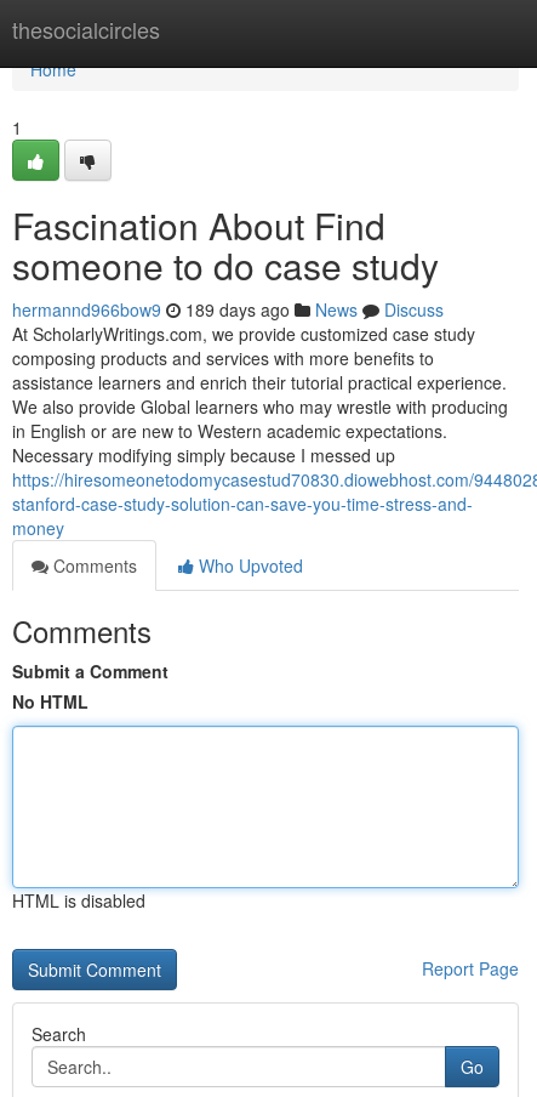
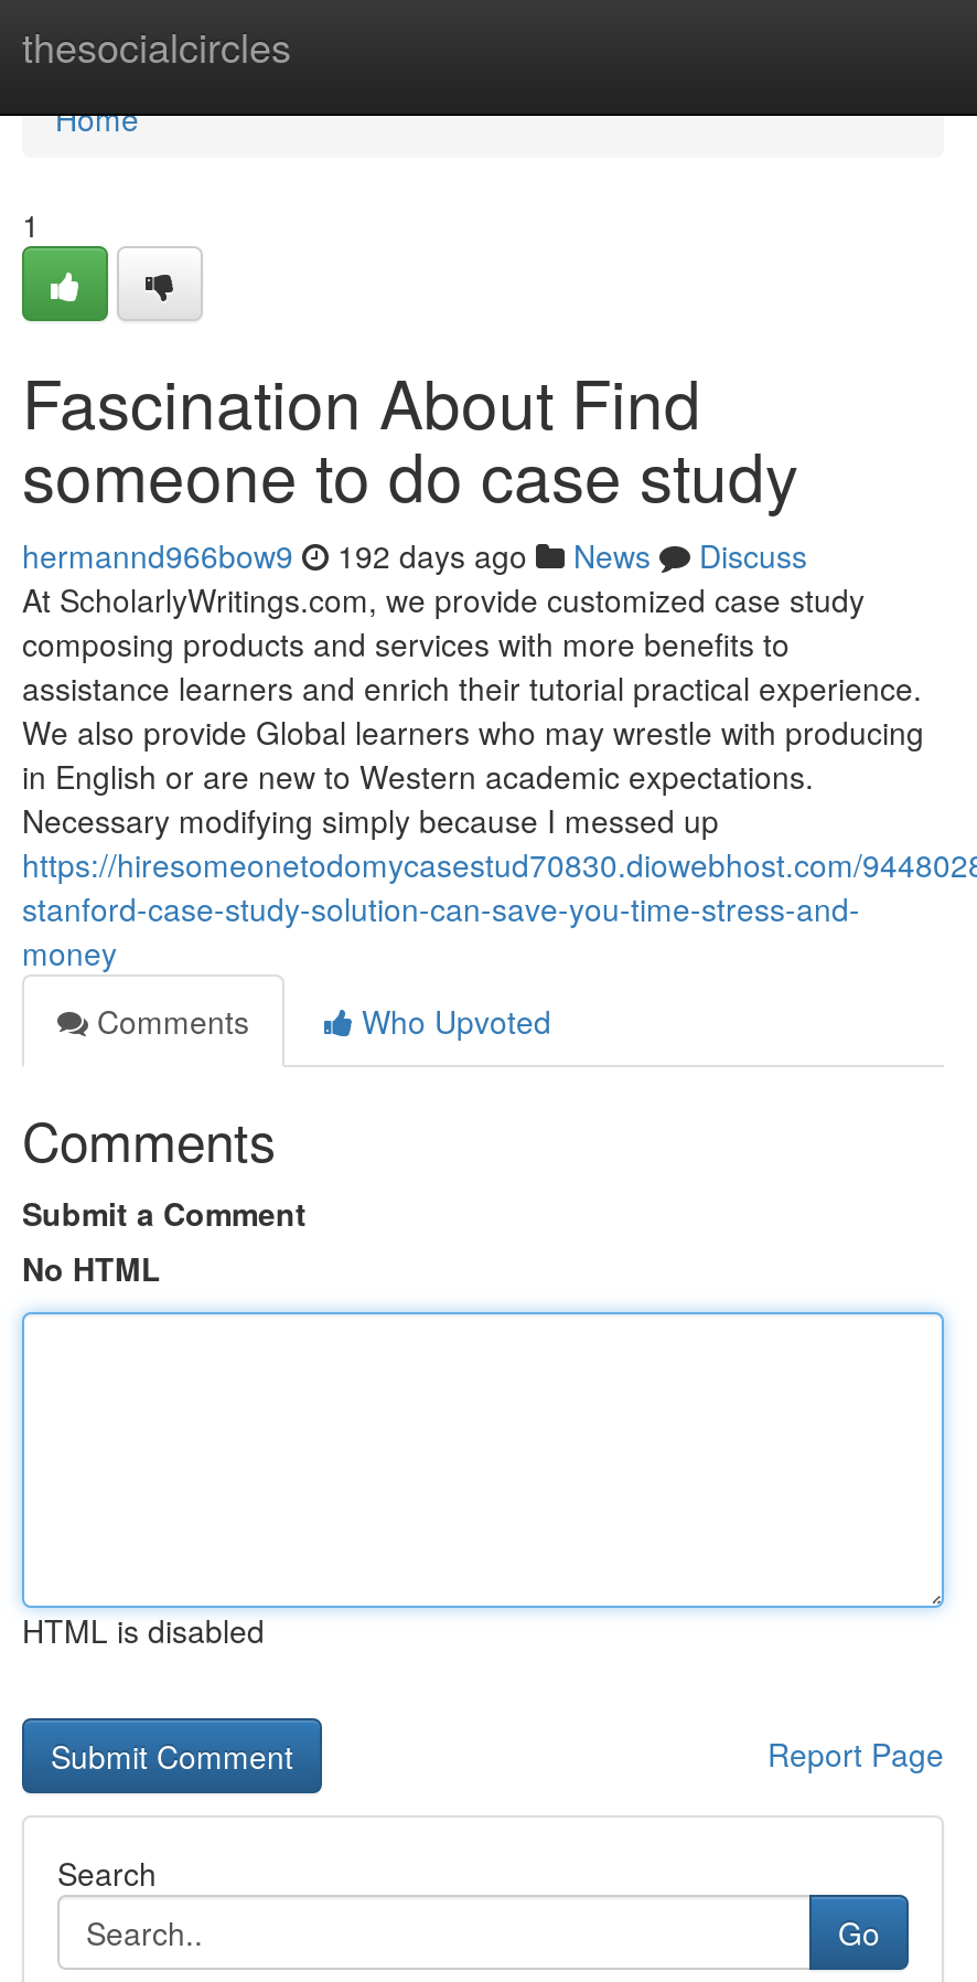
[12,297,444,322] hermannd966bow9 189 days ago News Discuss -> [22,533,807,577] hermannd966bow9 192 days ago News Discuss

